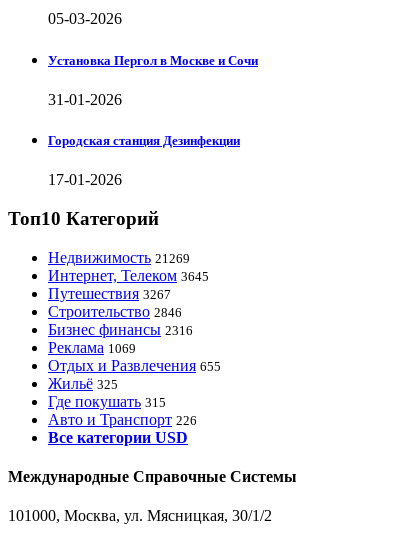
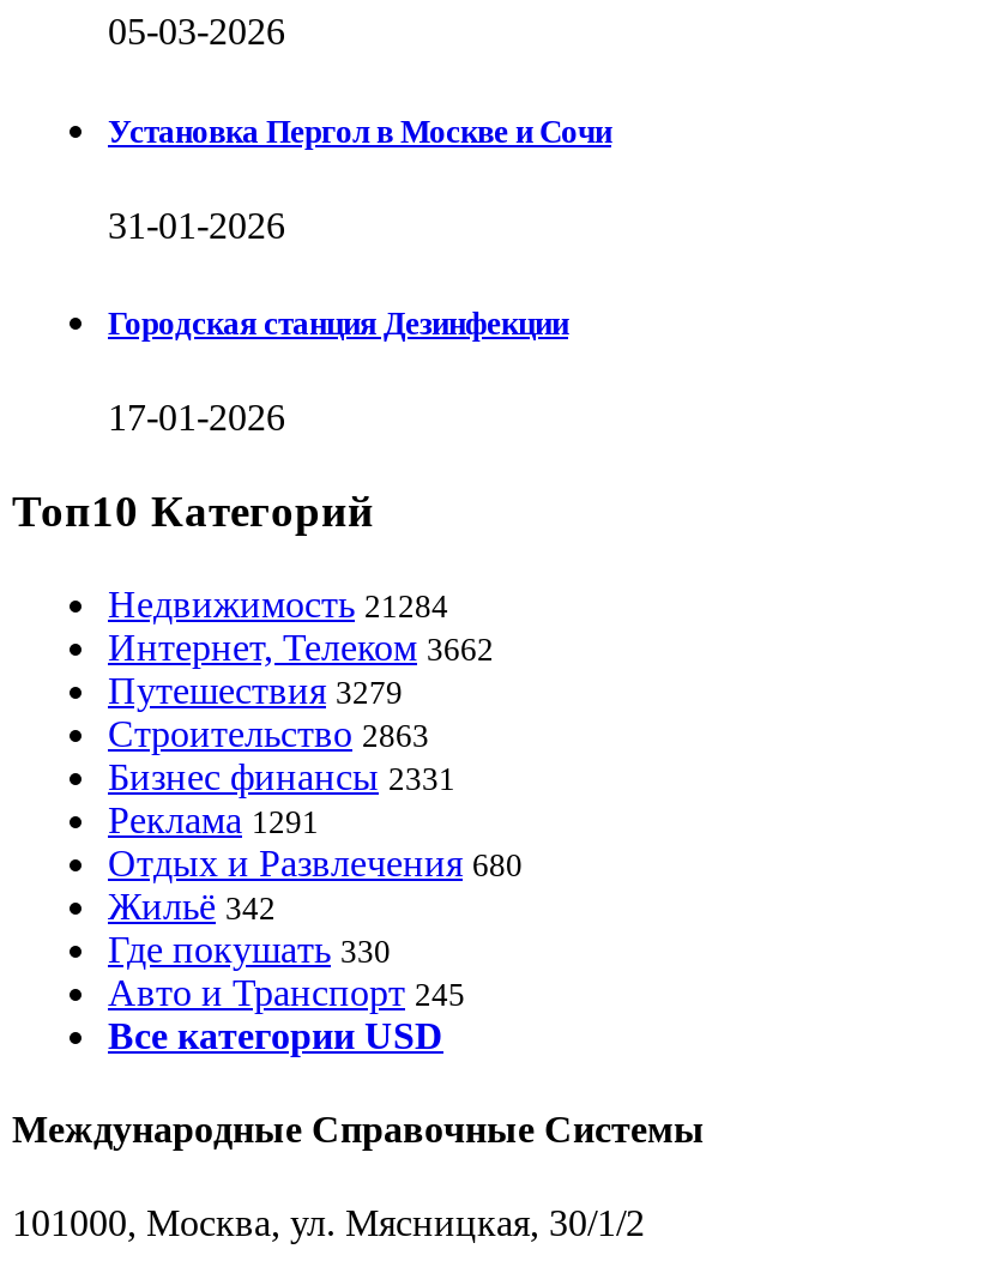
[48,248,190,265] Недвижимость 21269 -> [108,583,448,623] Недвижимость 21284
[48,266,209,283] Интернет, Телеком 3645 -> [108,626,494,666] Интернет, Телеком 3662
[48,284,171,301] Путешествия 3267 -> [108,669,403,710] Путешествия 3279
[48,302,182,319] Строительство 2846 -> [108,712,429,753] Строительство 2863
[48,320,193,337] Бизнес финансы 2316 -> [108,755,455,796] Бизнес финансы 2331
[48,338,136,355] Реклама 1069 -> [108,798,319,839] Реклама 1291
[48,356,221,373] Отдых и Развлечения 655 -> [108,841,523,882] Отдых и Развлечения 680
[48,374,118,391] Жильё 325 -> [108,885,276,925] Жильё 342
[48,392,166,409] Где покушать 315 -> [108,928,391,969] Где покушать 330
[48,410,197,427] Авто и Транспорт 226 -> [108,971,465,1012] Авто и Транспорт 245

